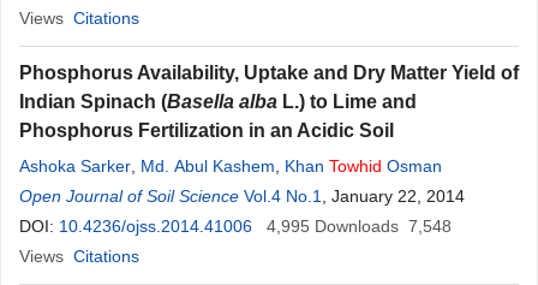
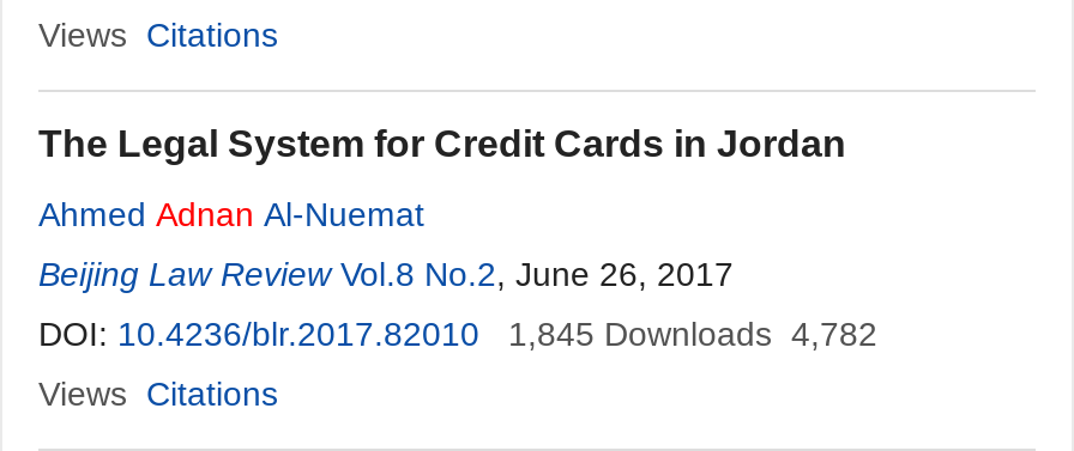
[19,63,519,141] Phosphorus Availability, Uptake and Dry Matter Yield of | Indian Spinach (Basella alba L.) to Lime and | Phosphorus Fertilization in an Acidic Soil -> [38,123,846,164] The Legal System for Credit Cards in Jordan
[19,156,442,176] Ashoka Sarker, Md. Abul Kashem, Khan Towhid Osman -> [38,195,424,233] Ahmed Adnan Al-Nuemat
[19,186,465,206] Open Journal of Soil Science Vol.4 No.1, January 22, 2014 -> [38,255,734,293] Beijing Law Review Vol.8 No.2, June 26, 2017
[19,216,452,236] DOI: 10.4236/ojss.2014.41006 | 4,995 Downloads 7,548 -> [38,315,877,353] DOI: 10.4236/blr.2017.82010 | 1,845 Downloads 4,782

